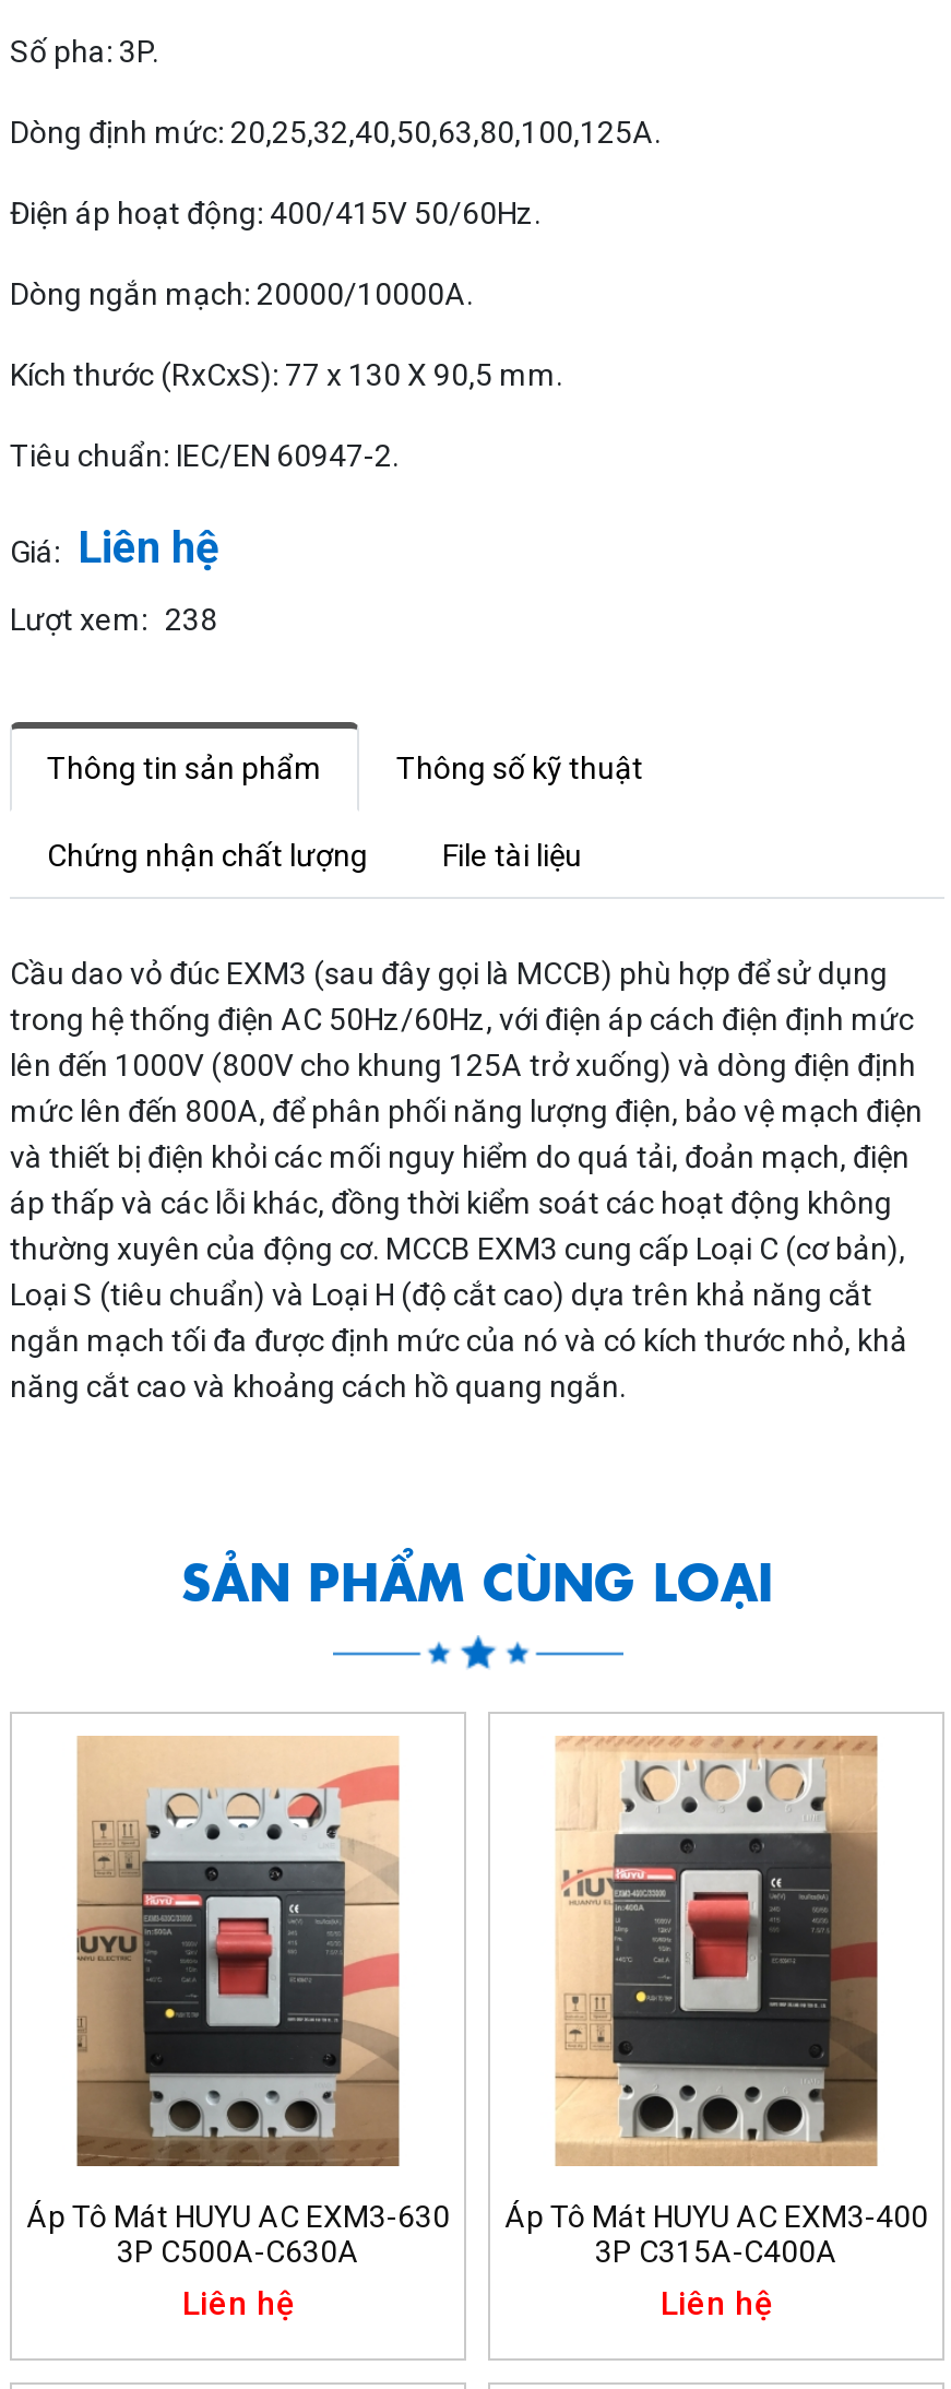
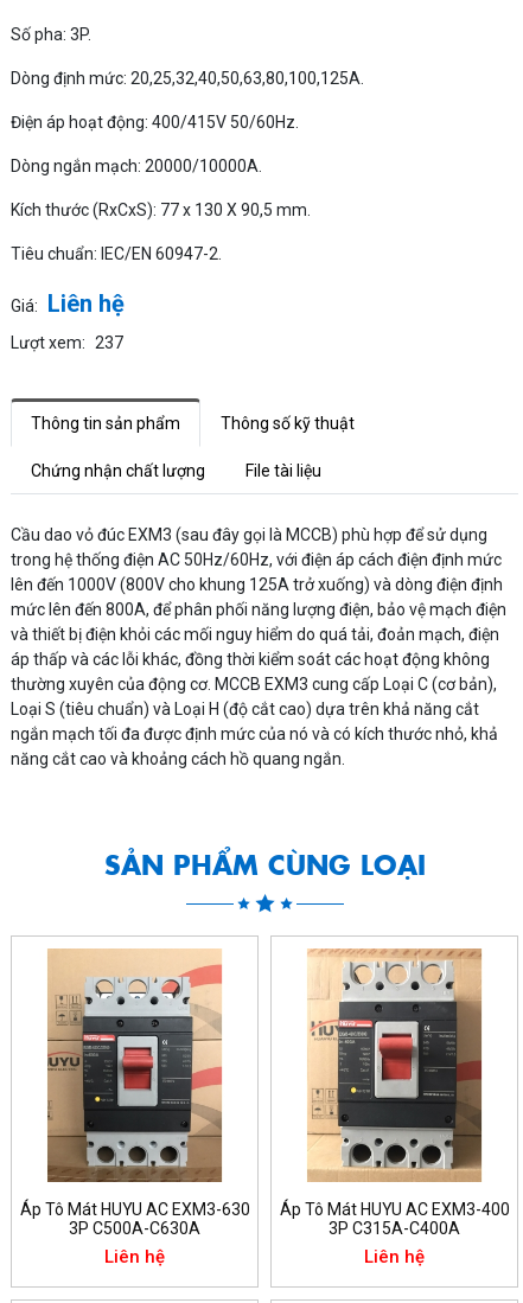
[10,601,217,636] Lượt xem: 238 -> [11,333,123,352] Lượt xem: 237

